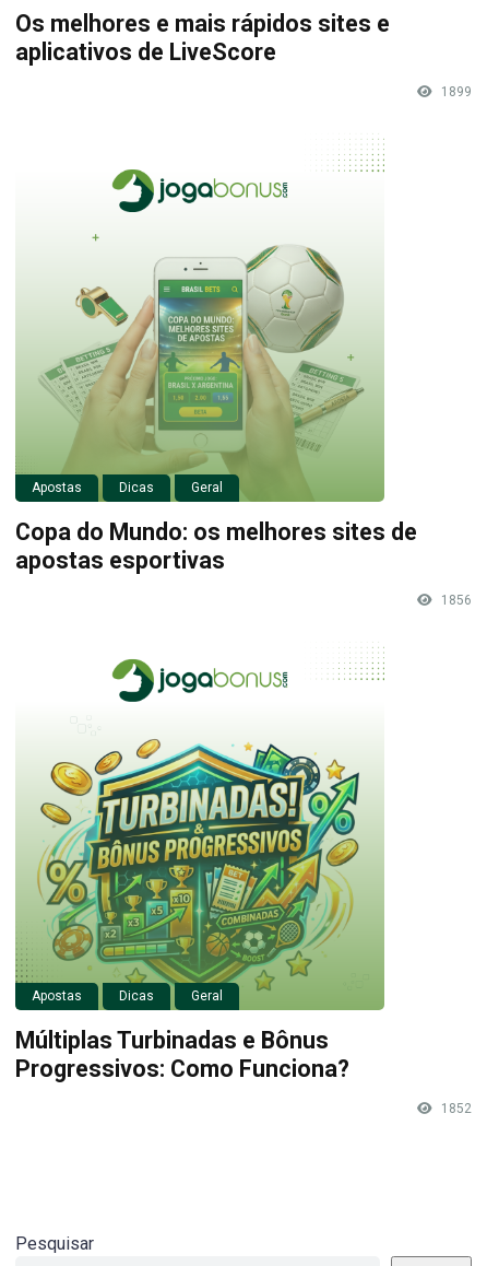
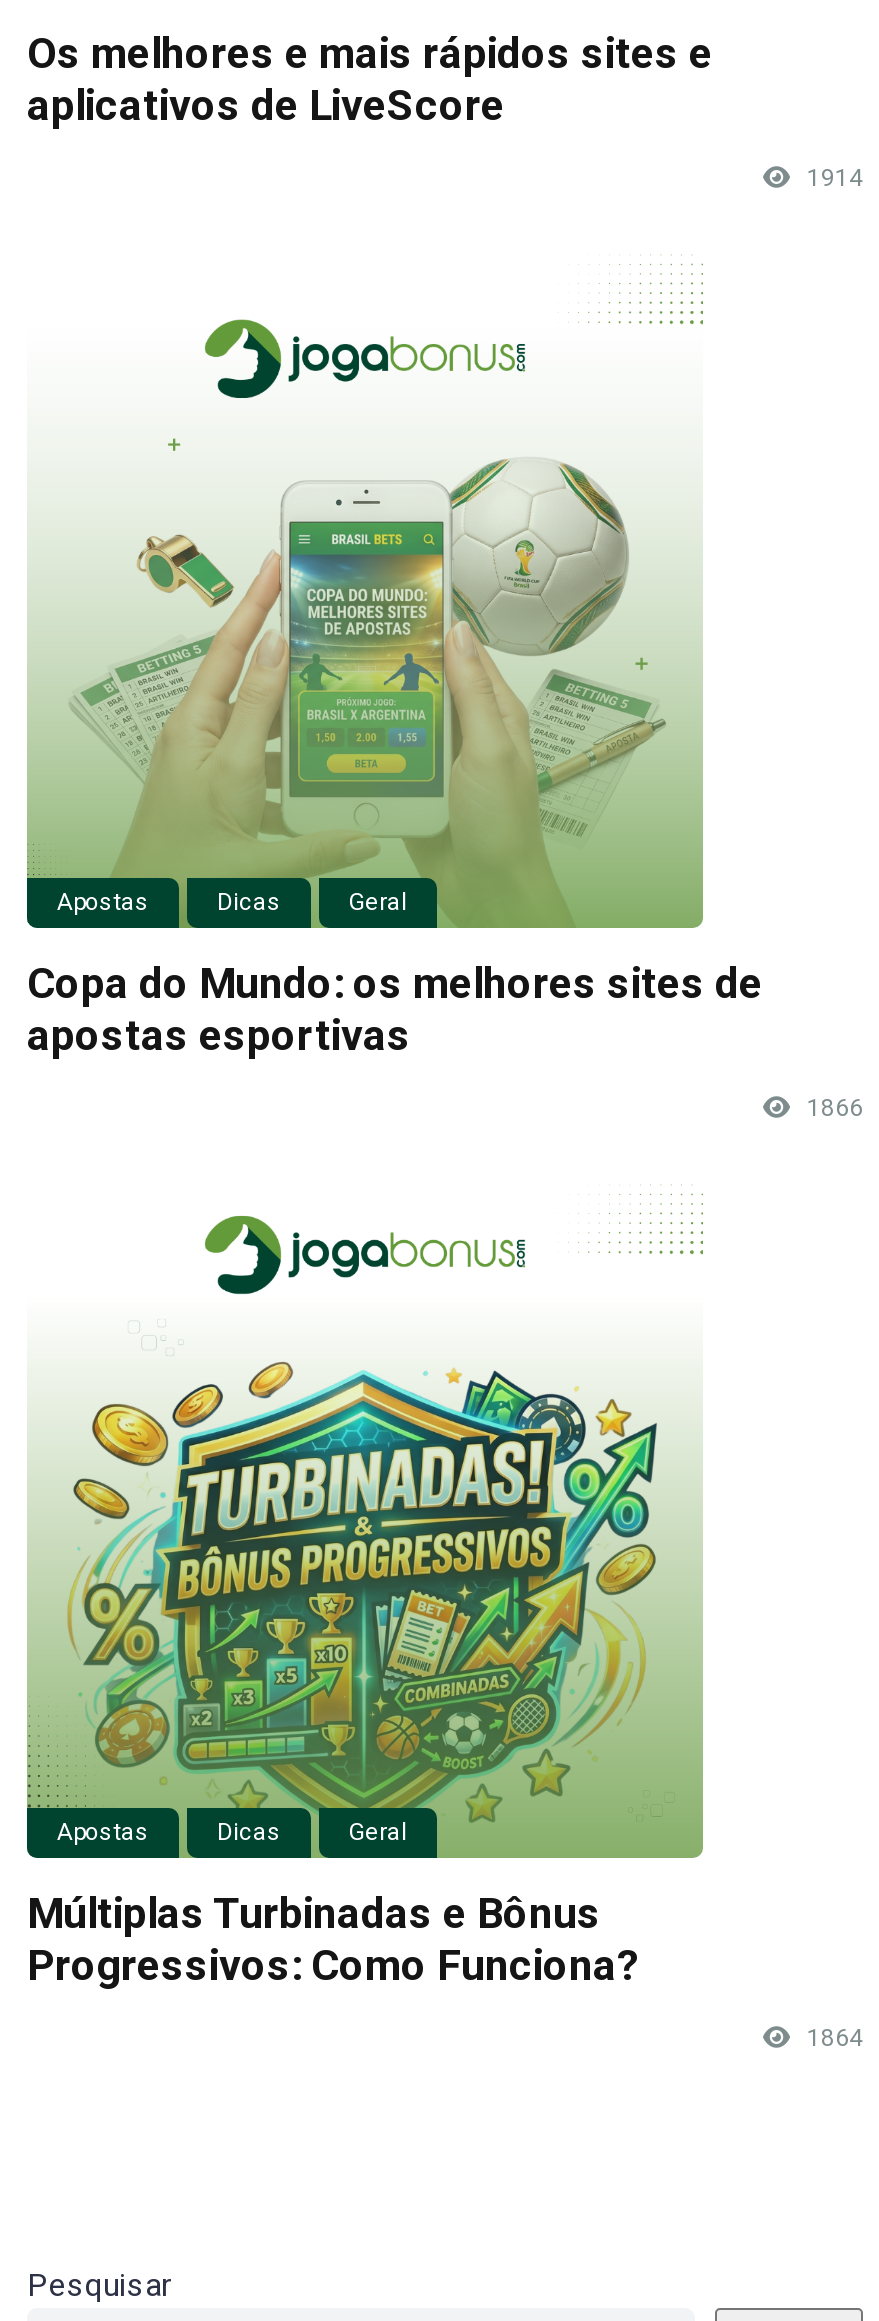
[438,84,472,99] 1899 -> [801,164,863,192] 1914
[438,592,472,608] 1856 -> [801,1094,863,1122] 1866
[438,1101,472,1116] 1852 -> [801,2024,863,2052] 1864

